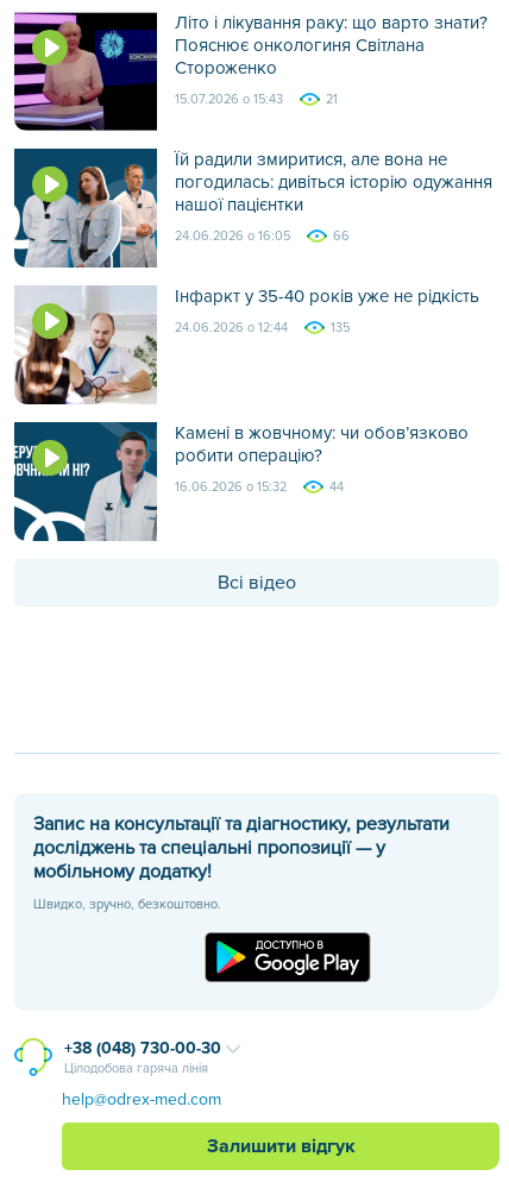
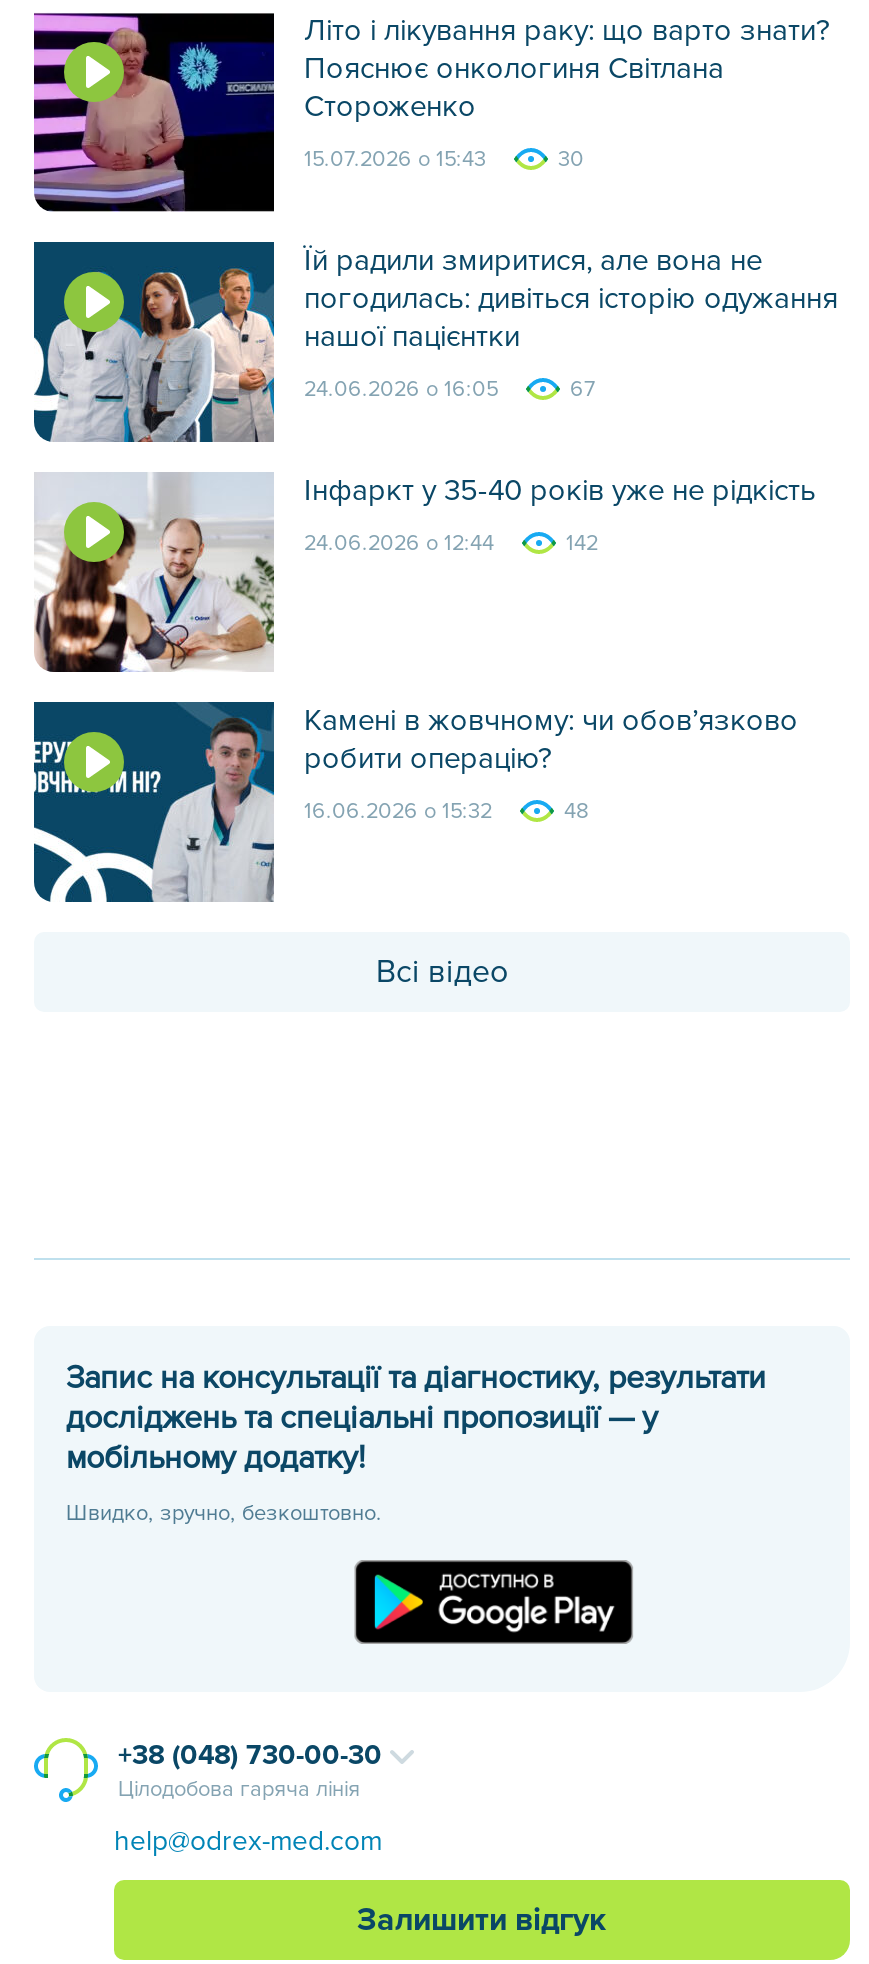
[326,92,338,107] 21 -> [558,146,584,172] 30
[333,228,350,244] 66 -> [570,376,596,402] 67
[331,320,350,335] 135 -> [566,530,598,556] 142
[329,479,344,495] 44 -> [564,798,588,824] 48

